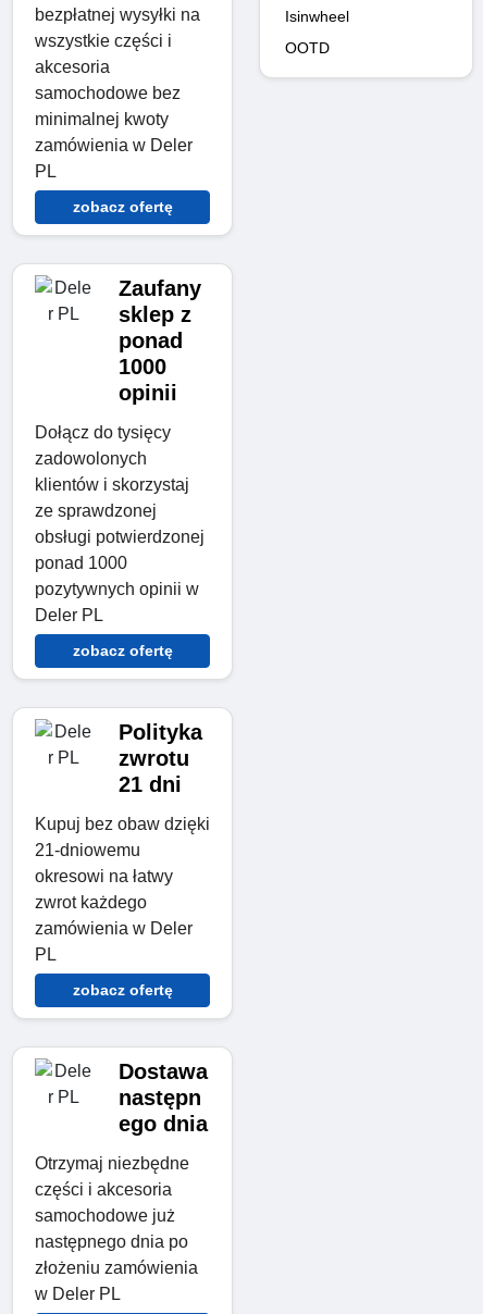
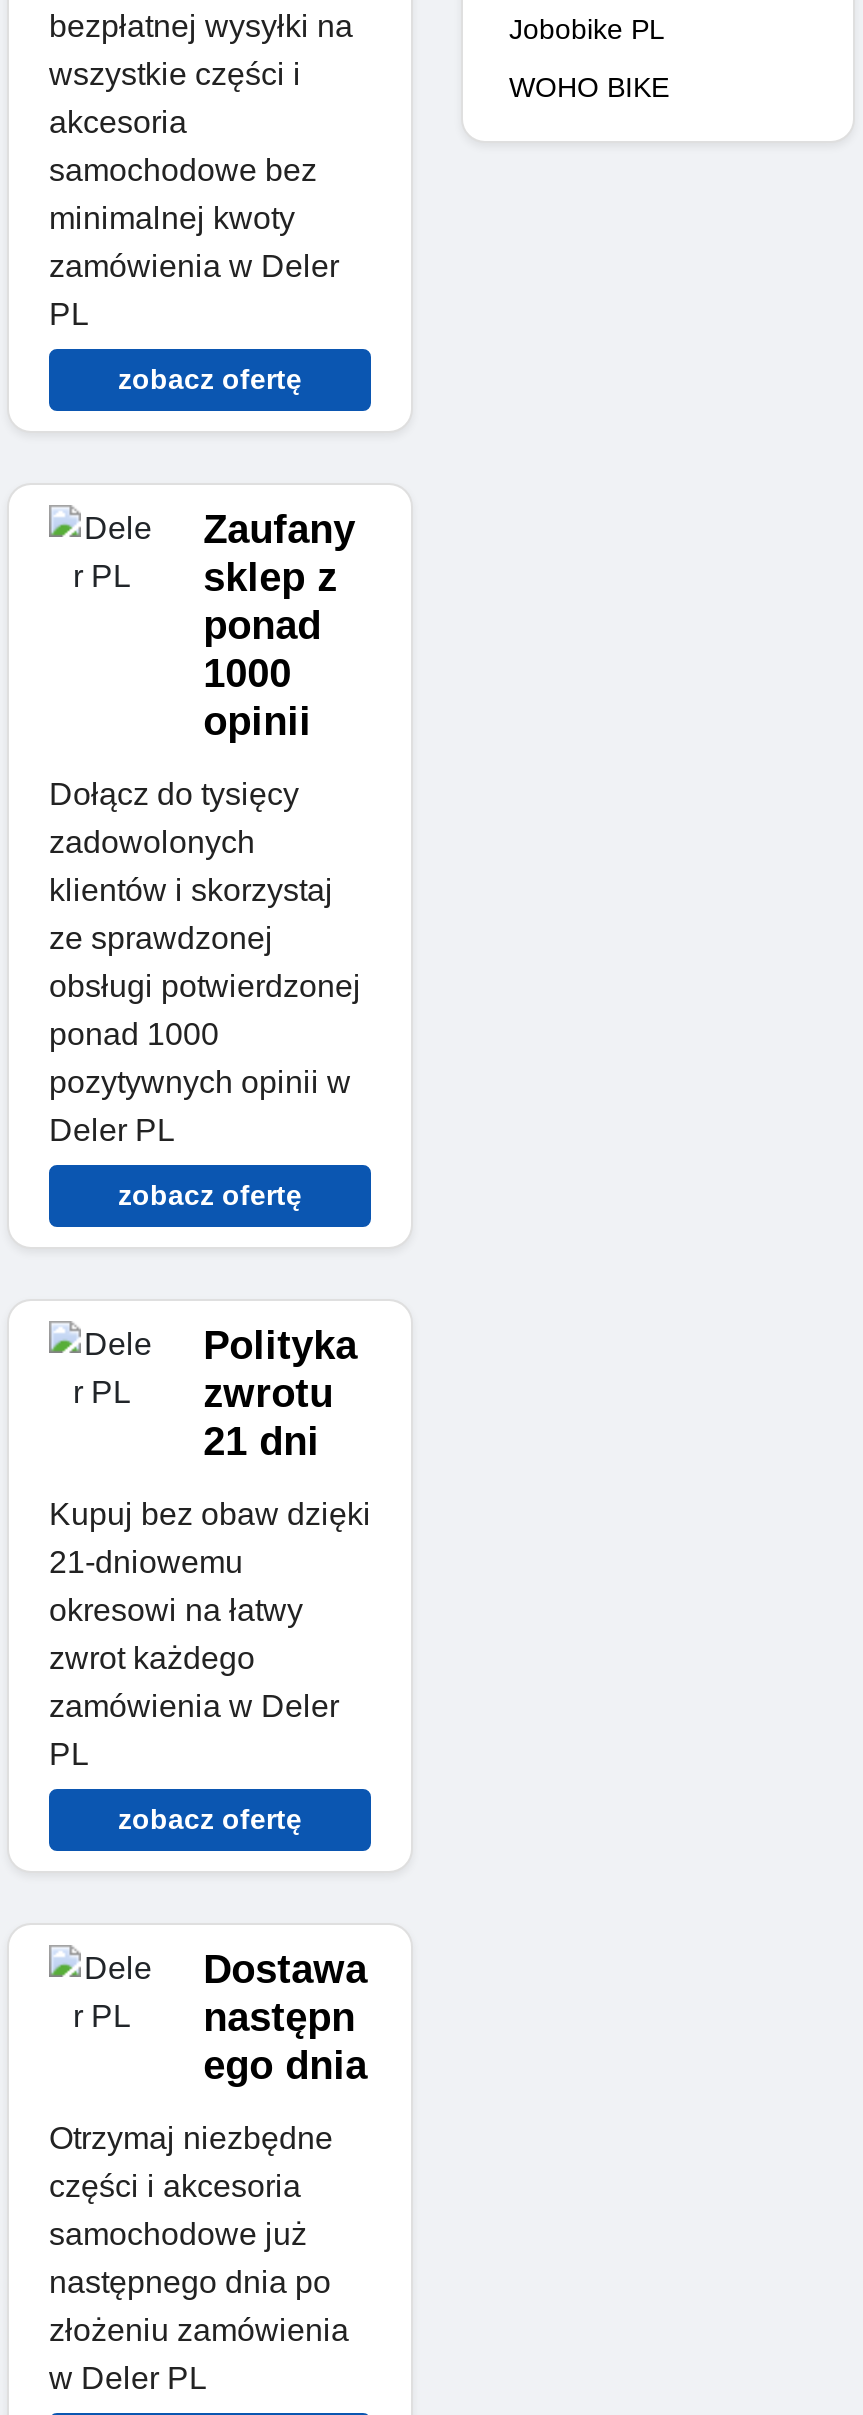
[285,8,349,25] Isinwheel -> [509,13,665,45] Jobobike PL
[285,39,330,57] OOTD -> [509,71,669,103] WOHO BIKE

